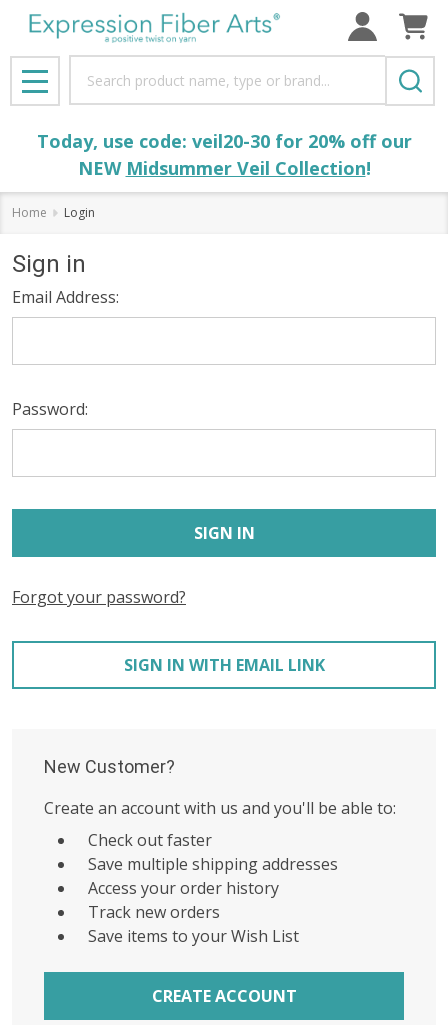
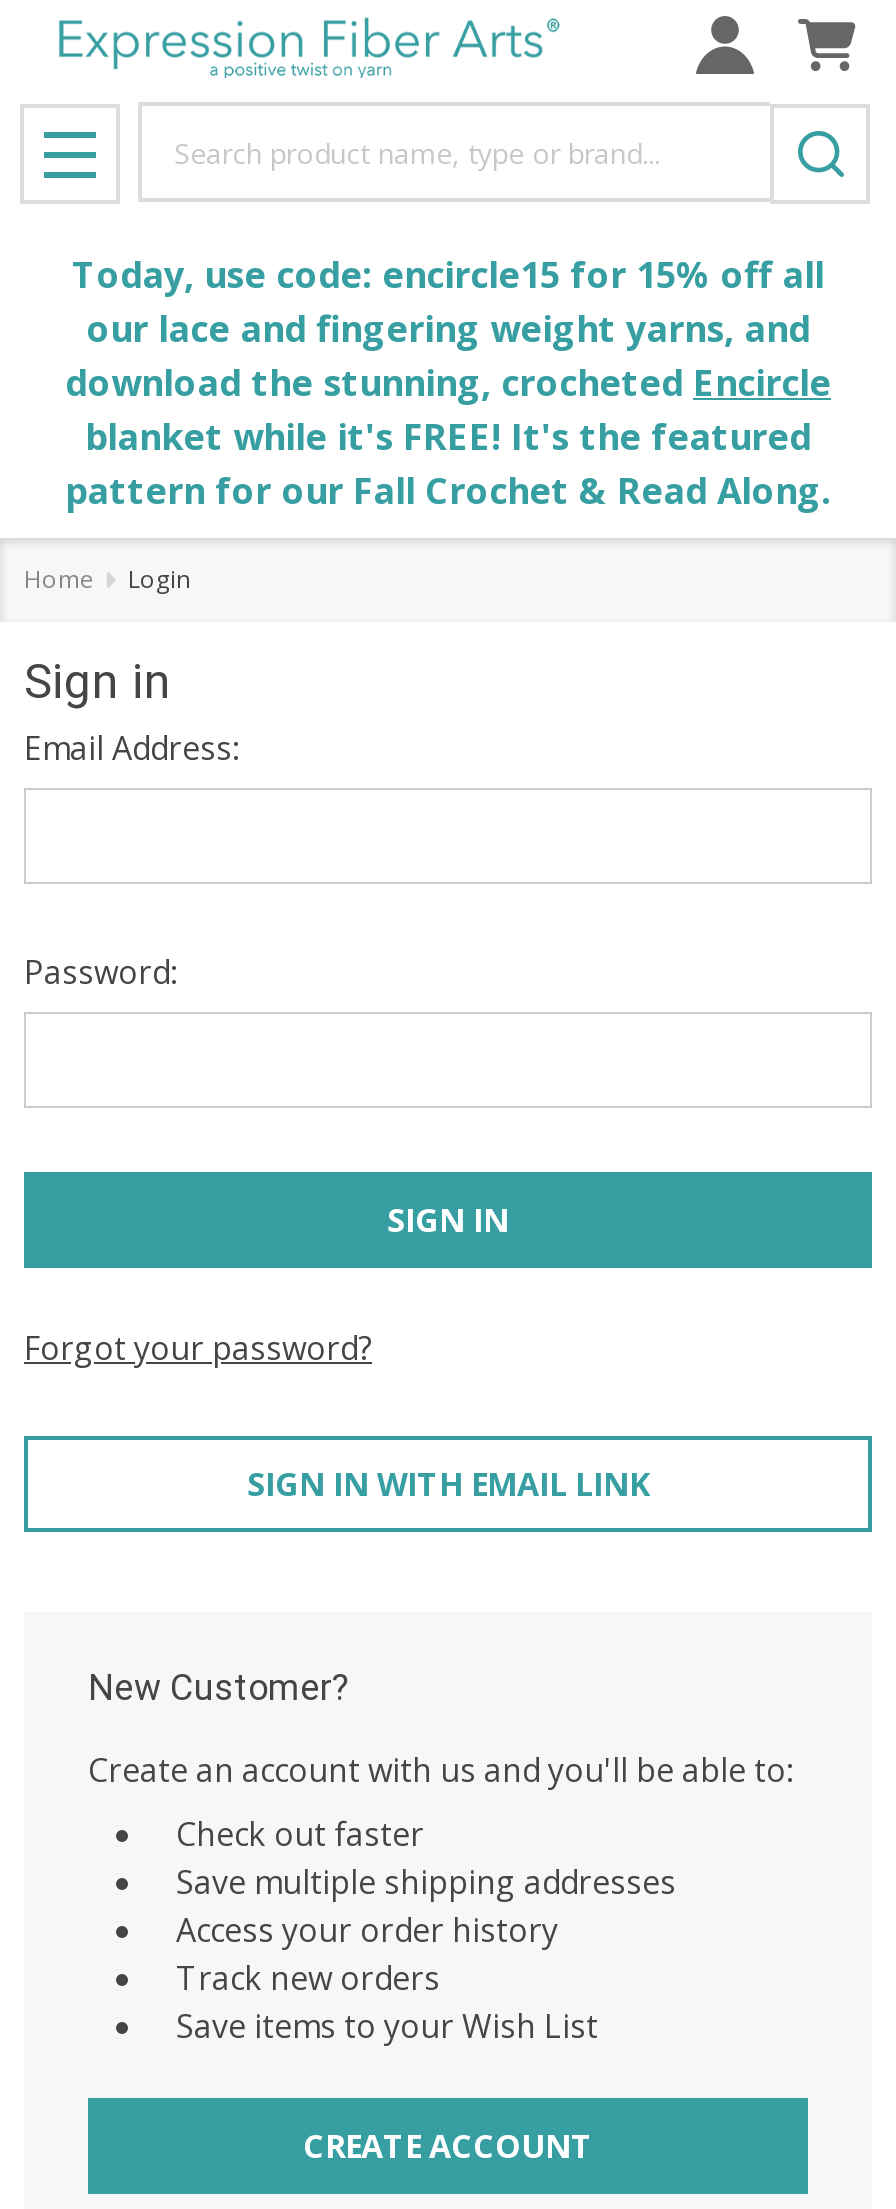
[36,129,411,180] Today, use code: veil20-30 for 20% off our | NEW Midsummer Veil Collection! -> [65,250,831,514] Today, use code: encircle15 for 15% off all | our lace and fingering weight yarns, and | download the stunning, crocheted Encircle | blanket while it's FREE! It's the featured | pattern for our Fall Crochet & Read Along.

